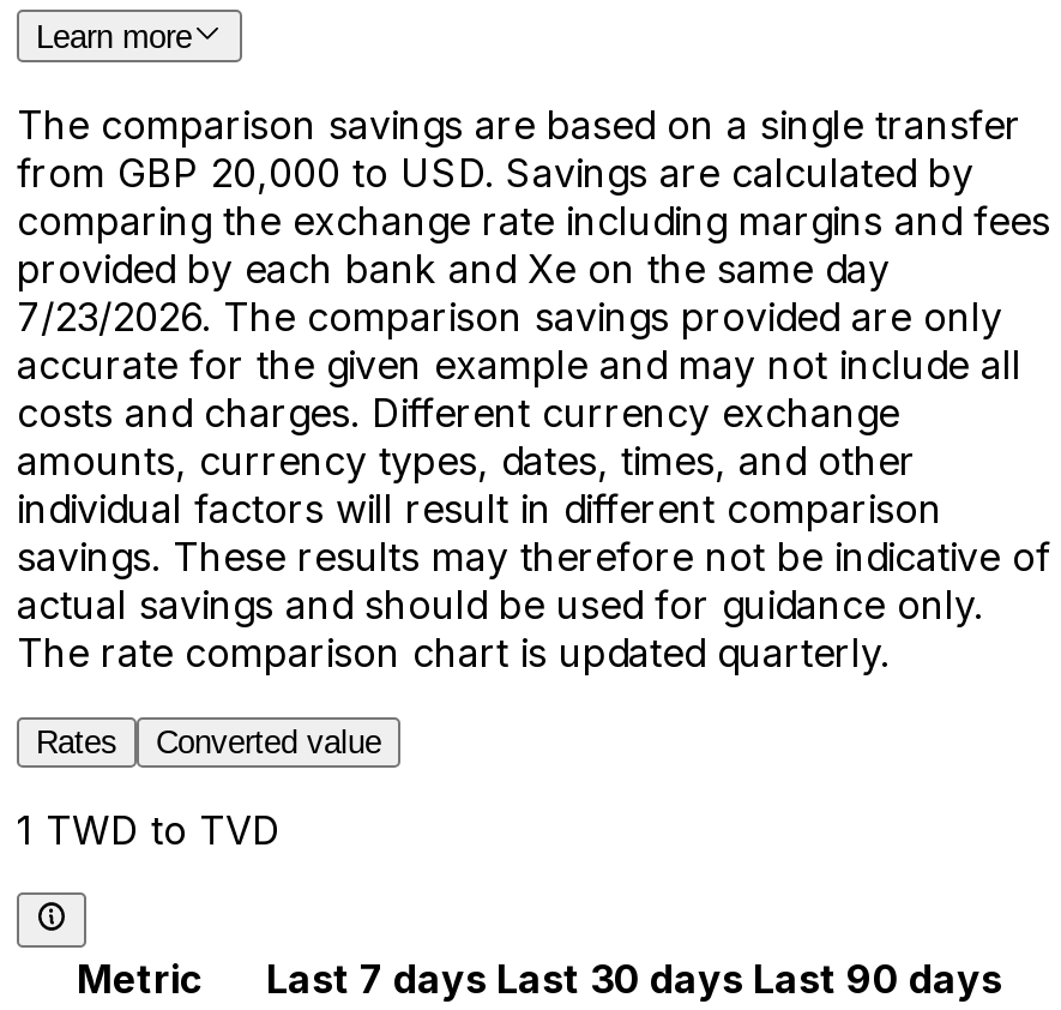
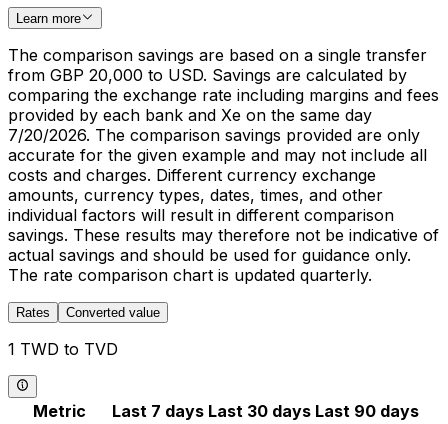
[17,293,1002,341] 7/23/2026. The comparison savings provided are only -> [8,125,420,145] 7/20/2026. The comparison savings provided are only

